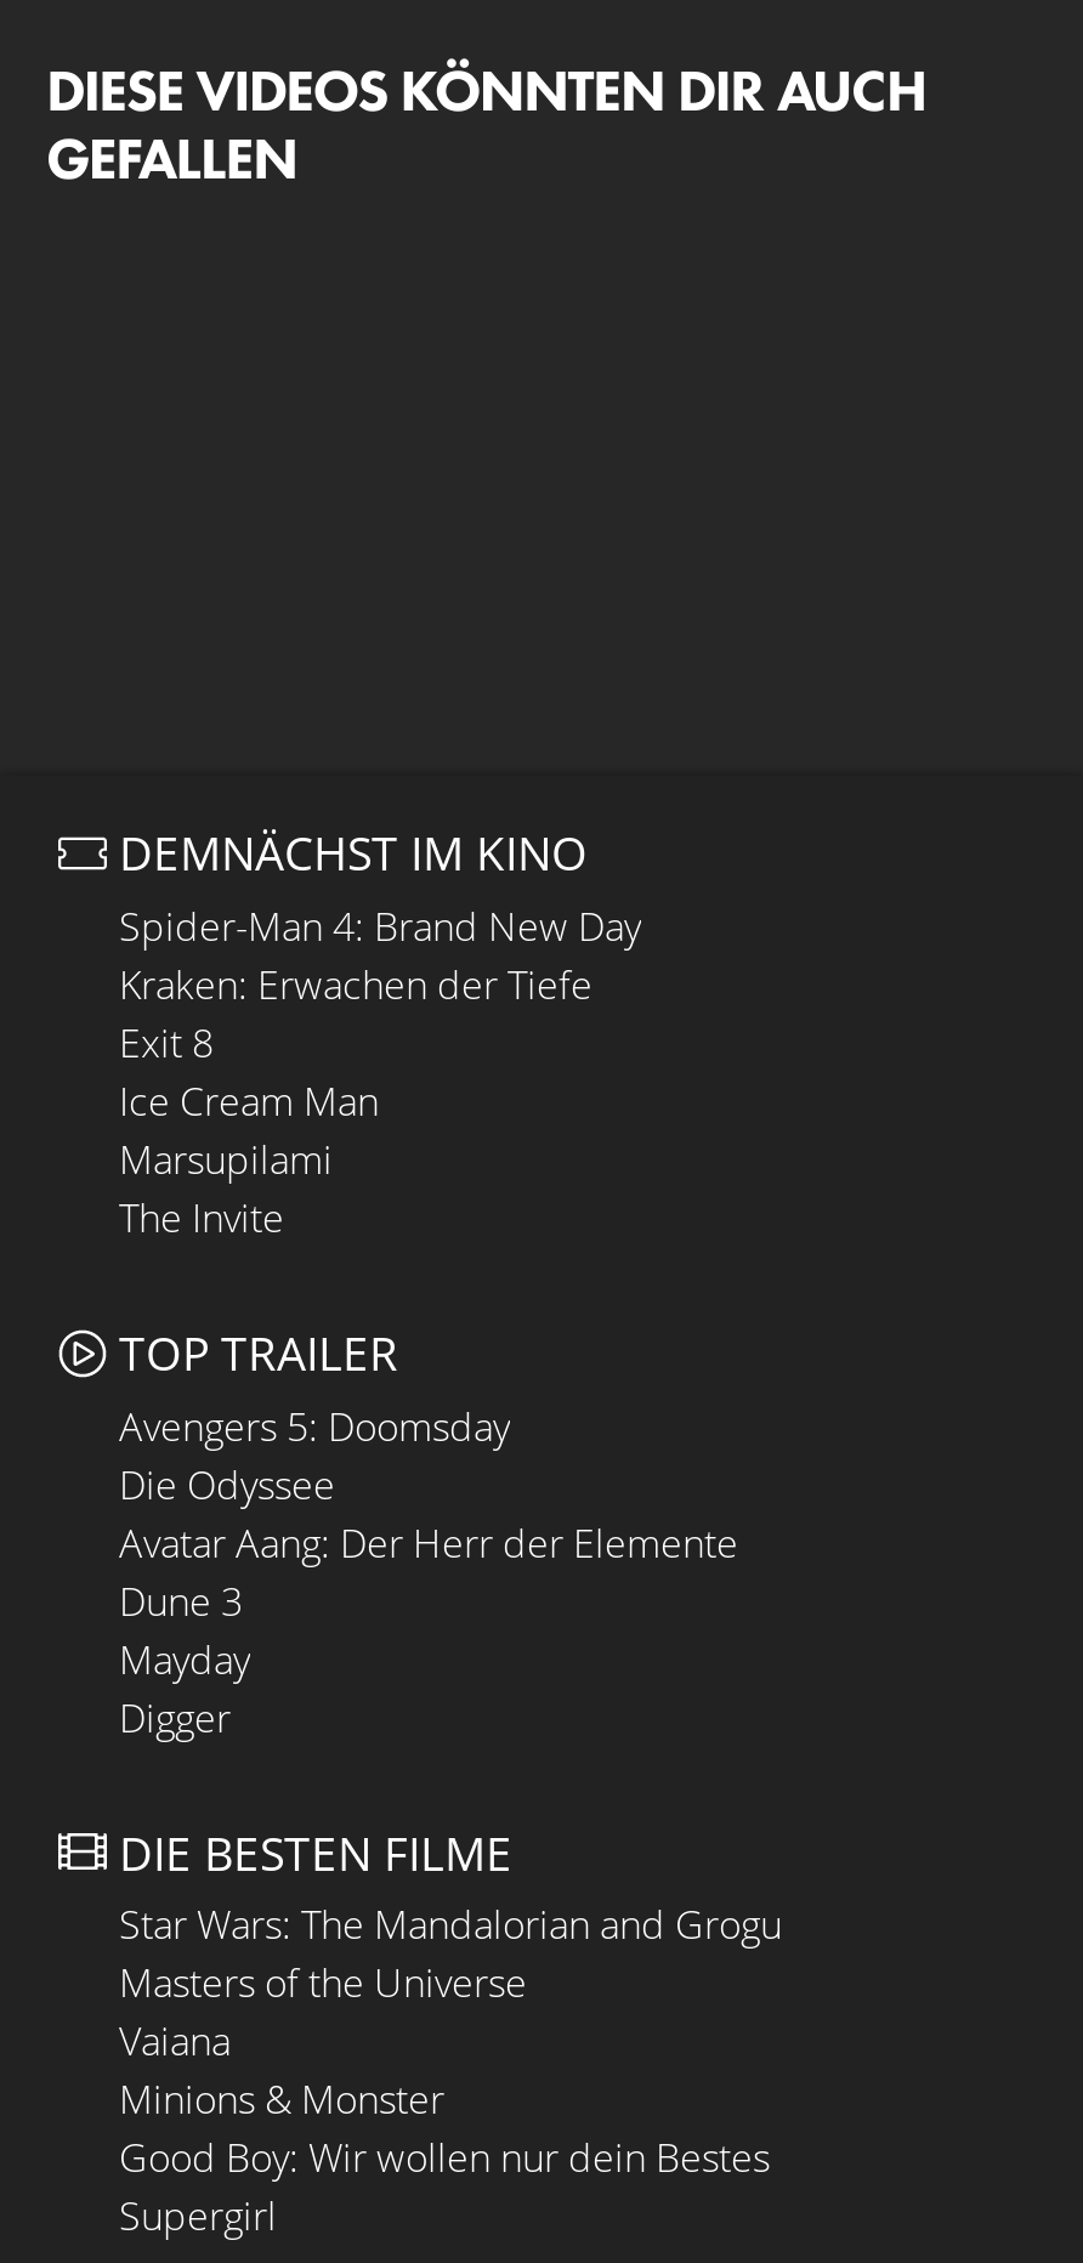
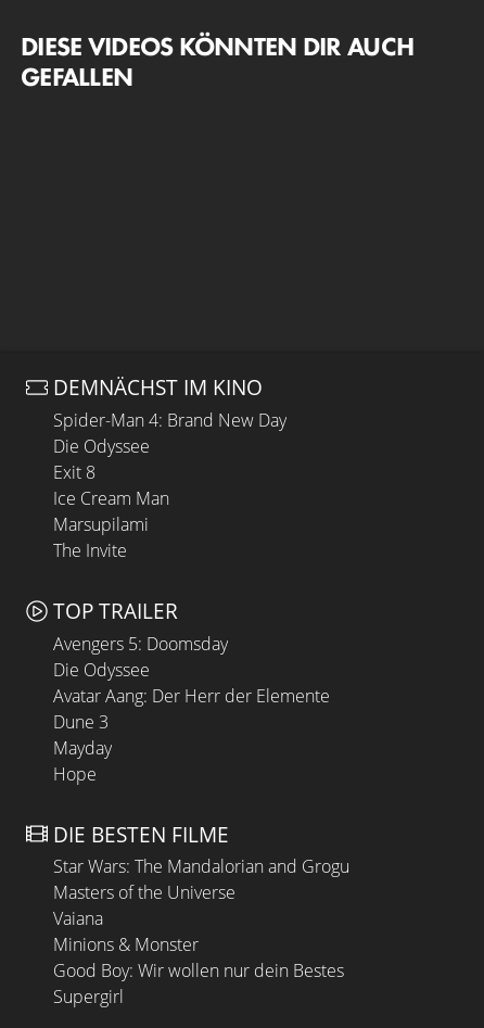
[119,957,592,1011] Kraken: Erwachen der Tiefe -> [53,434,150,458] Die Odyssee
[119,1690,231,1743] Digger -> [53,762,97,785] Hope

